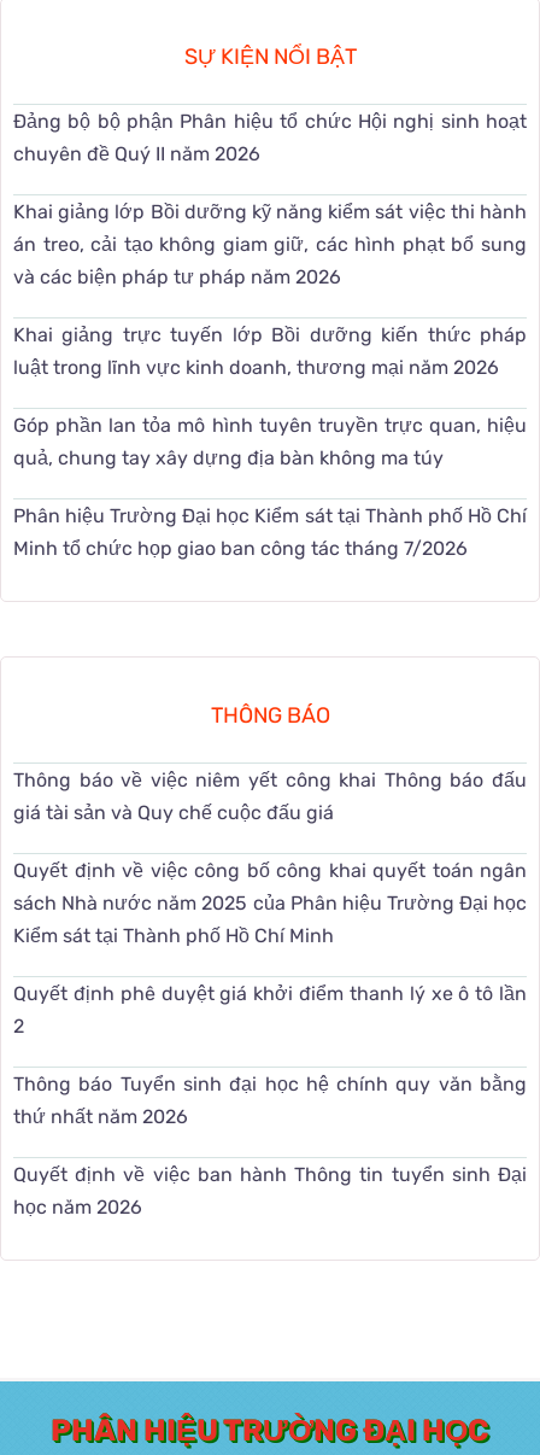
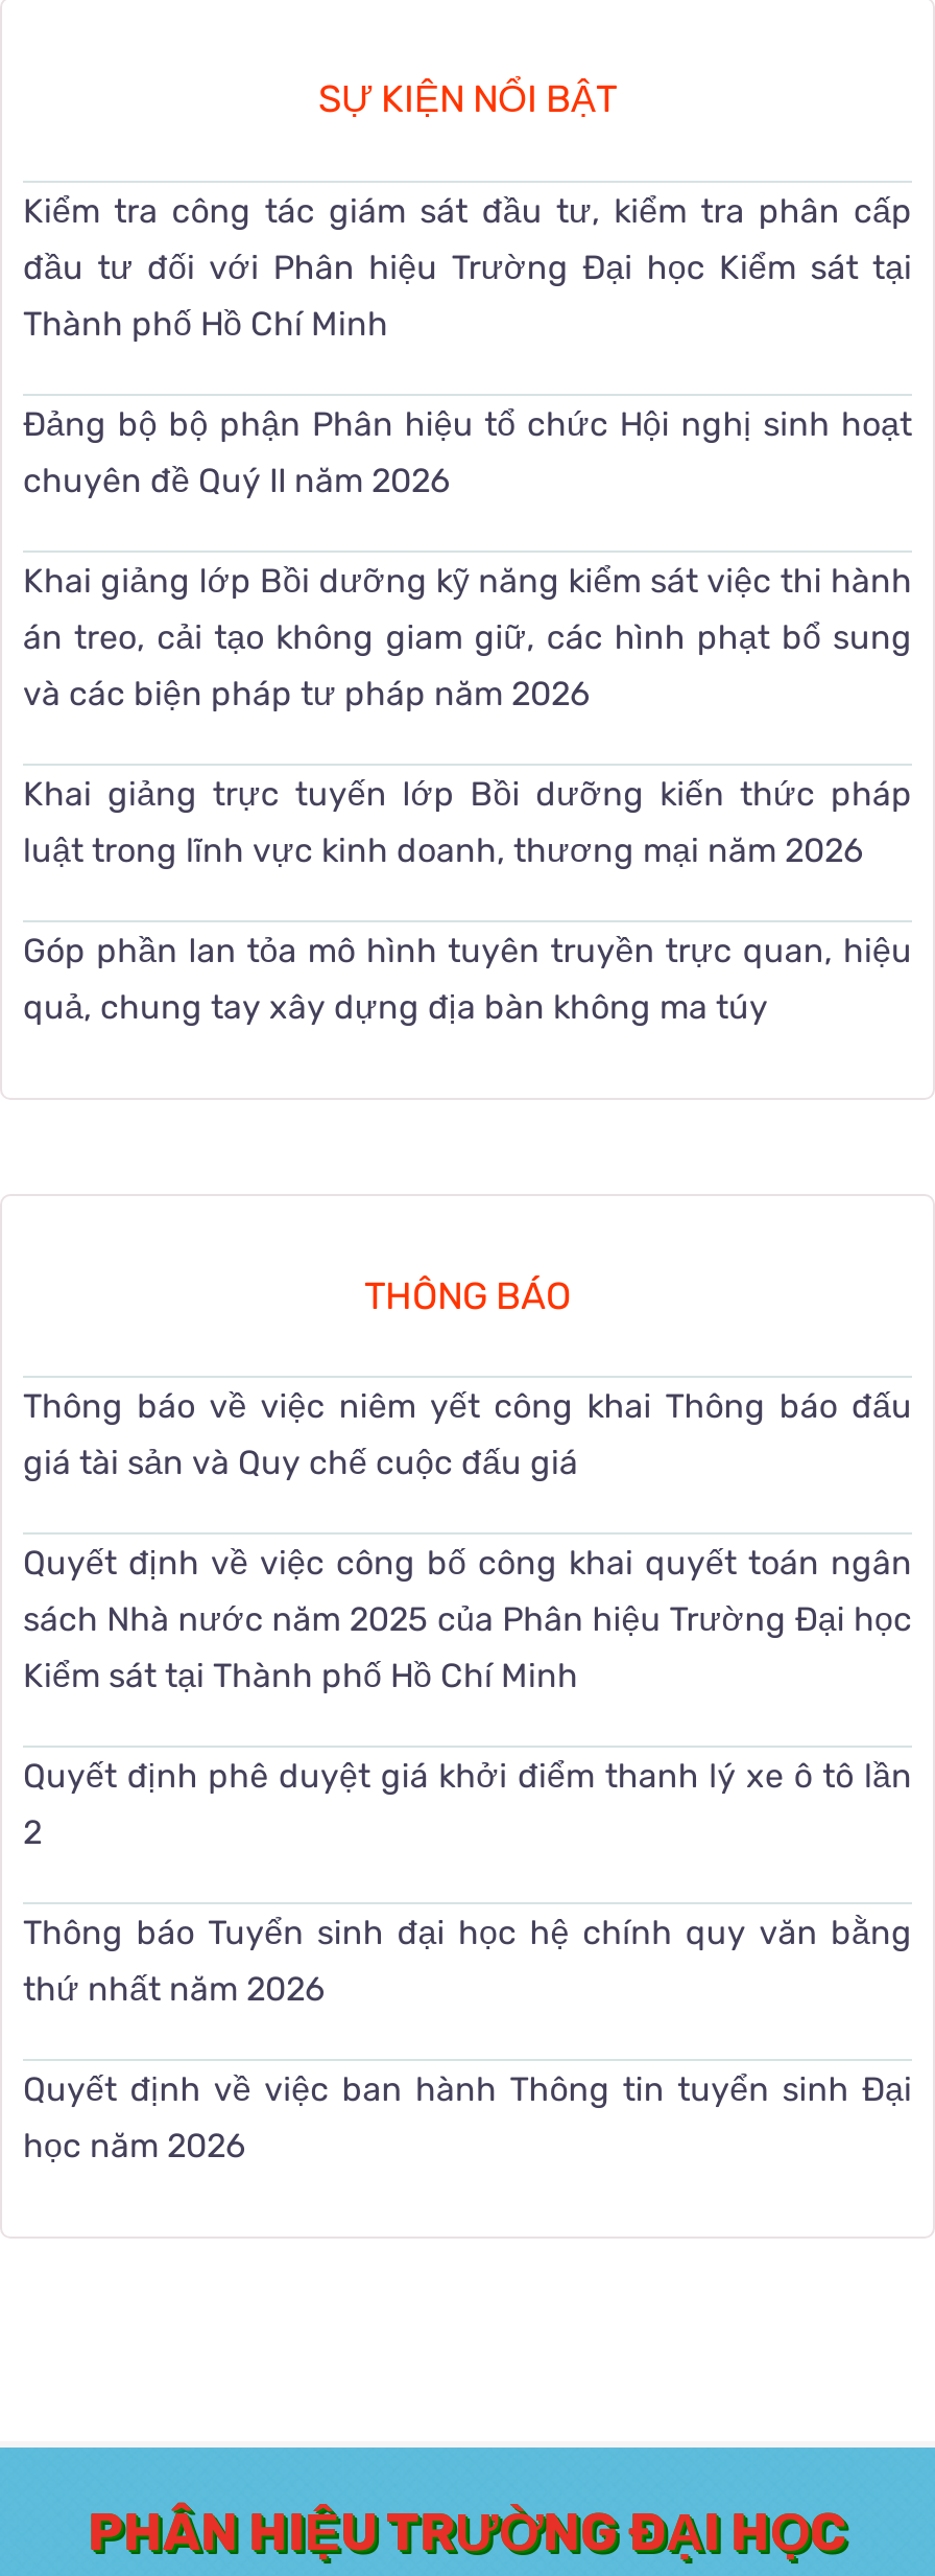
none -> [23,190,912,342] Kiểm tra công tác giám sát đầu tư, kiểm tra phân cấp | đầu tư đối với Phân hiệu Trường Đại học Kiểm sát tại | Thành phố Hồ Chí Minh
moved [13,110,527,469] -> [23,403,912,1026]: Đảng bộ bộ phận Phân hiệu tổ chức Hội nghị sinh hoạt | chuyên đề Quý II năm 2026 | Khai giảng lớp Bồi dưỡng kỹ năng kiểm sát việc thi hành | ... | Góp phần lan tỏa mô hình tuyên truyền trực quan, hiệu | quả, chung tay xây dựng địa bàn không ma túy
[13,504,527,560] Phân hiệu Trường Đại học Kiểm sát tại Thành phố Hồ Chí | Minh tổ chức họp giao ban công tác tháng 7/2026 -> none

